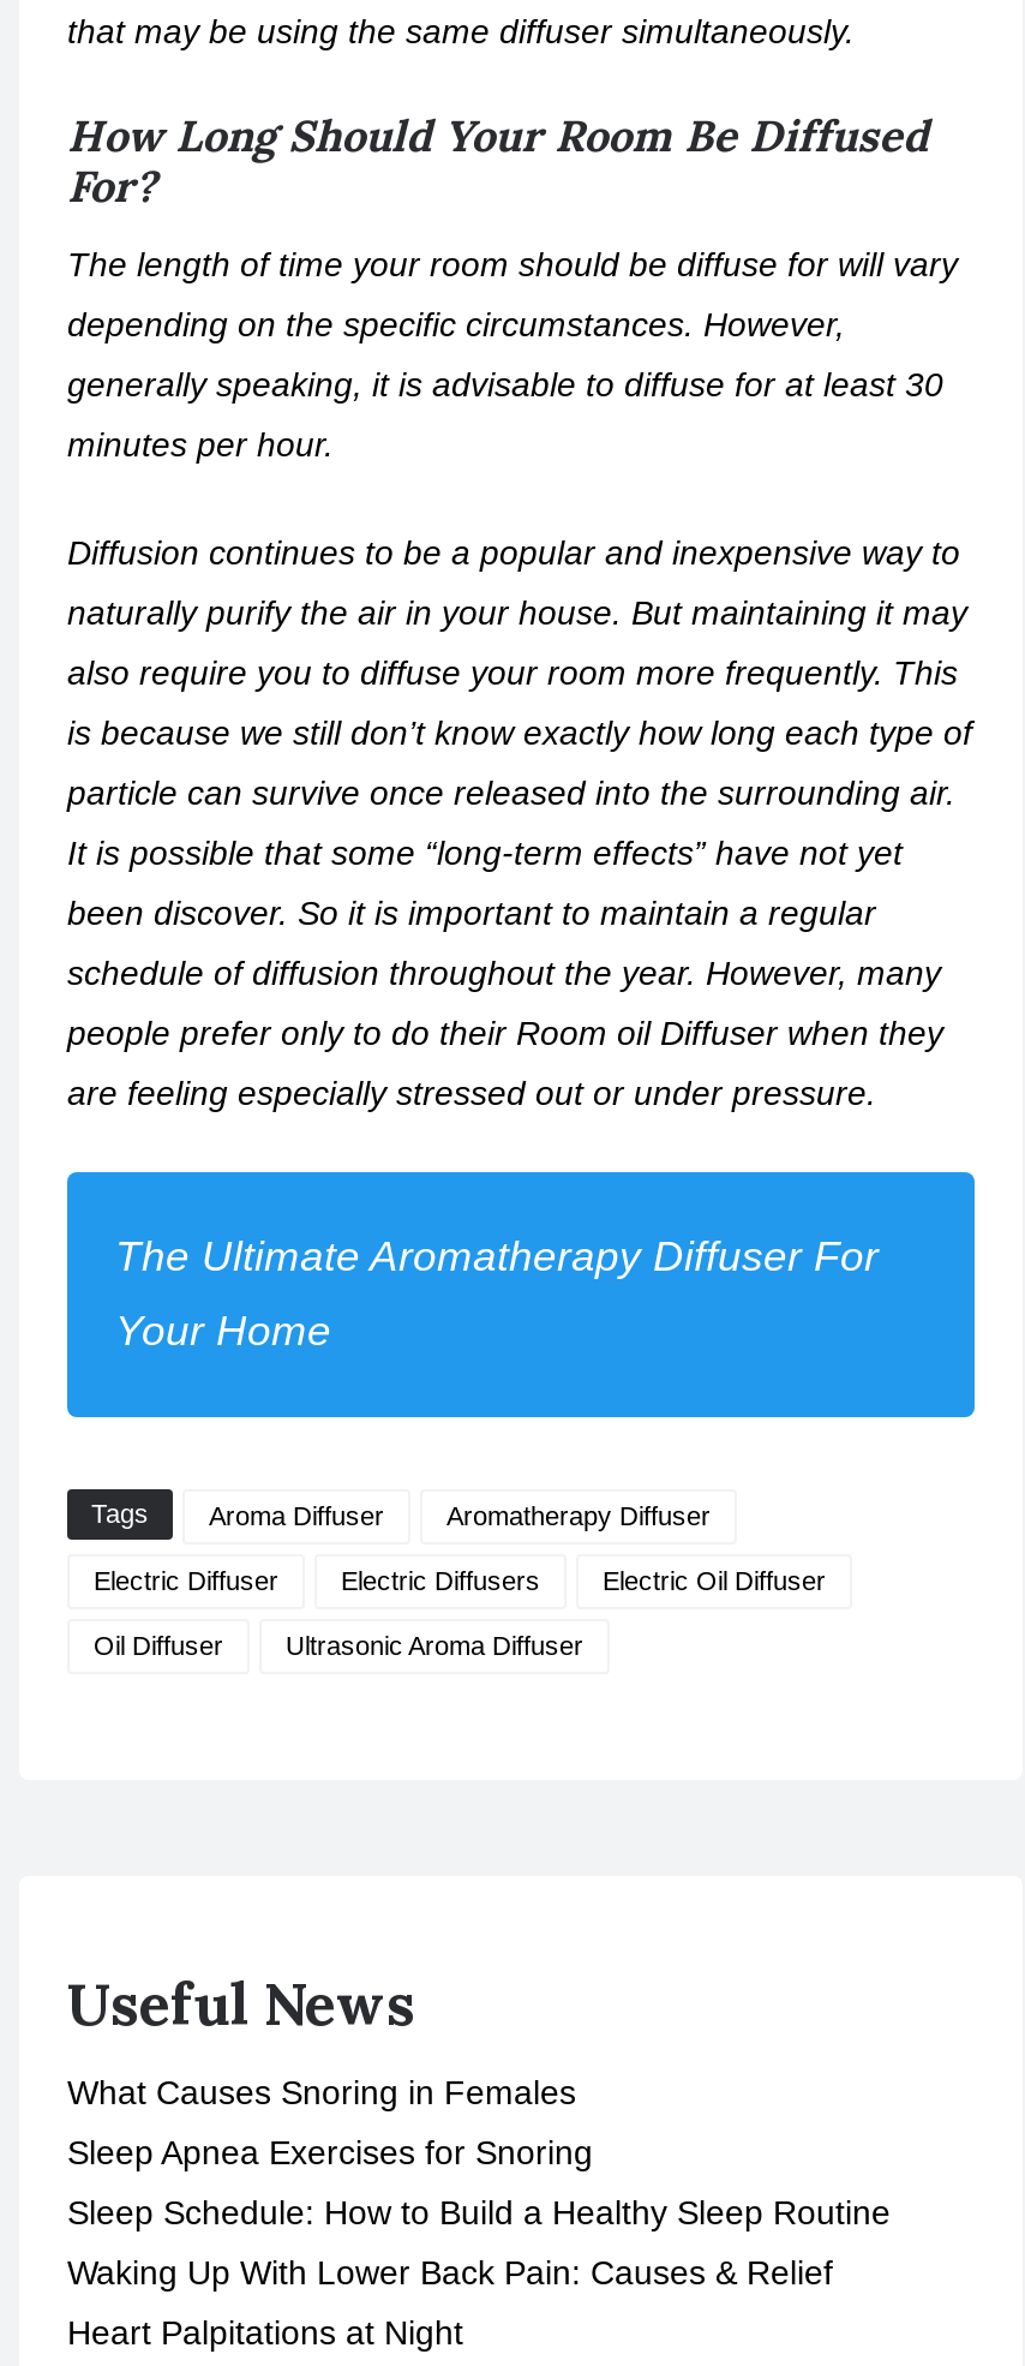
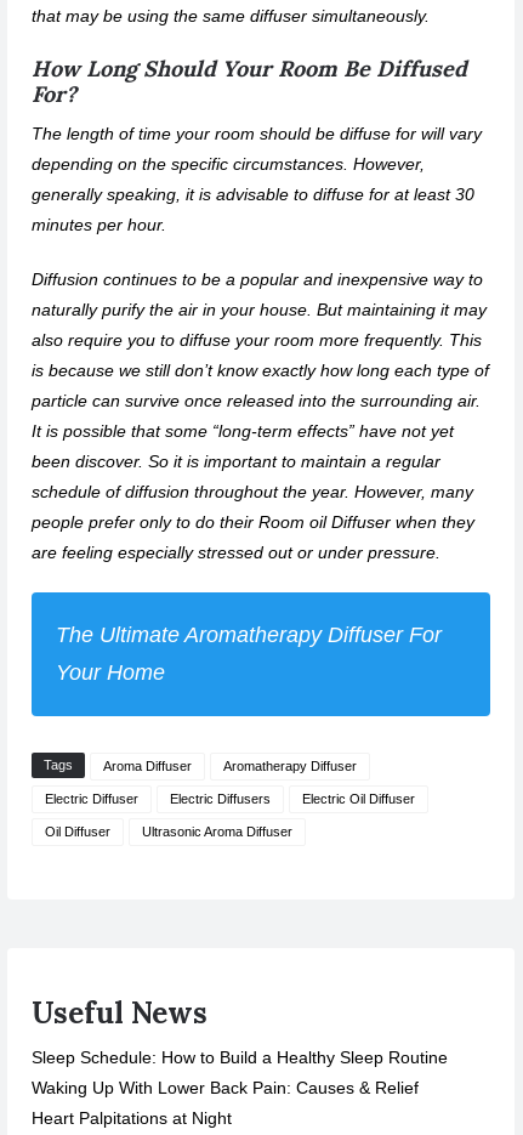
[67,2073,593,2172] What Causes Snoring in Females | Sleep Apnea Exercises for Snoring -> none

